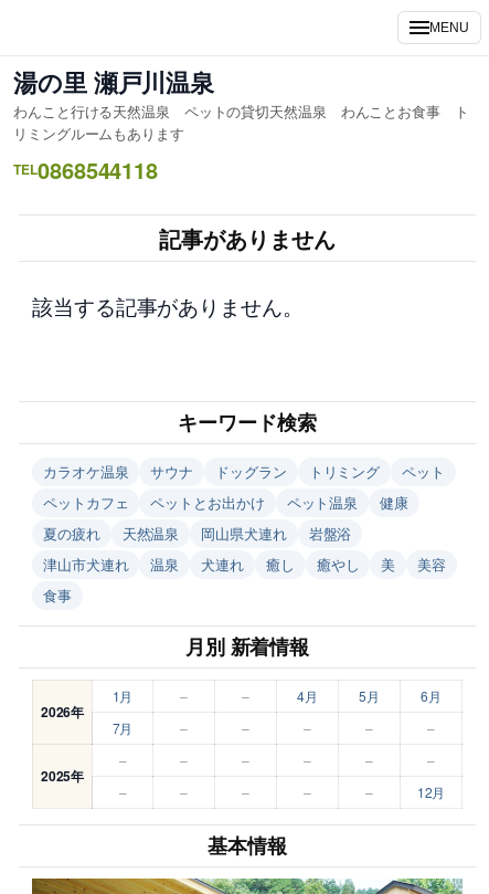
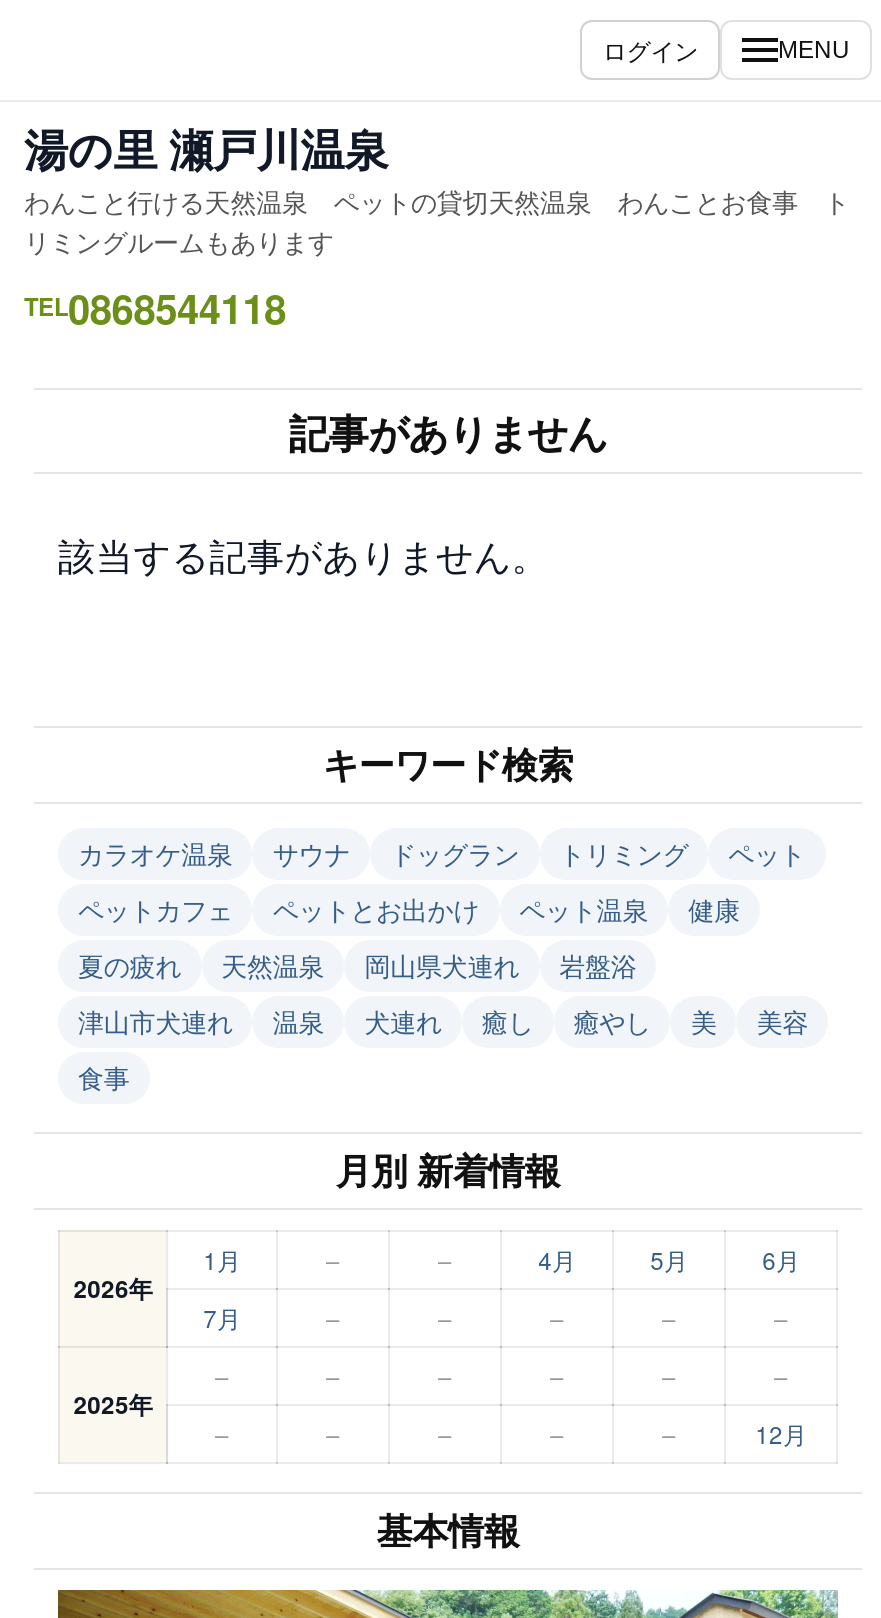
none -> [603,32,698,66] ログイン

